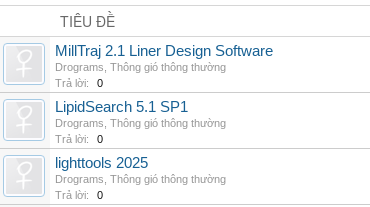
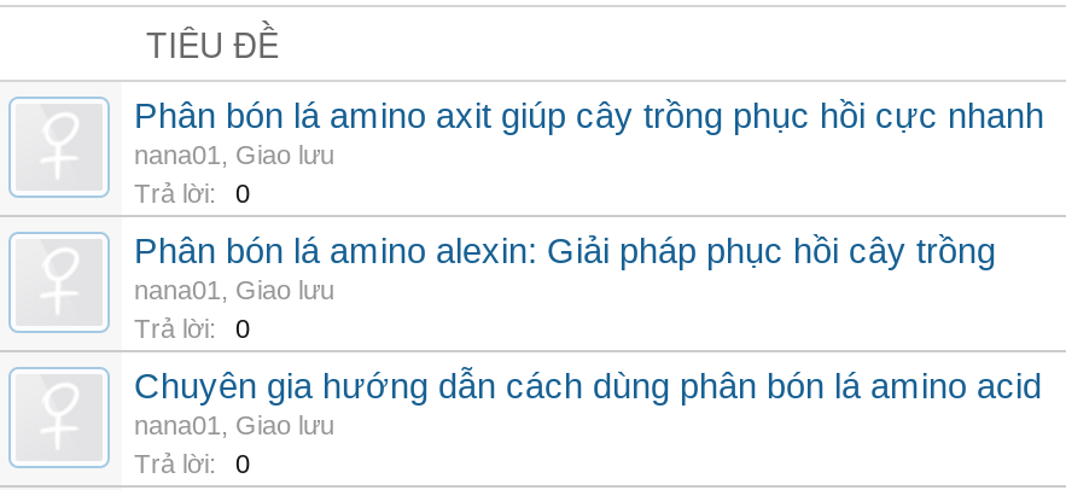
[55,43,273,73] MillTraj 2.1 Liner Design Software | Drograms, Thông gió thông thường -> [134,97,1044,169] Phân bón lá amino axit giúp cây trồng phục hồi cực nhanh | nana01, Giao lưu
[55,99,226,129] LipidSearch 5.1 SP1 | Drograms, Thông gió thông thường -> [134,232,996,304] Phân bón lá amino alexin: Giải pháp phục hồi cây trồng | nana01, Giao lưu
[55,155,226,185] lighttools 2025 | Drograms, Thông gió thông thường -> [134,367,1042,439] Chuyên gia hướng dẫn cách dùng phân bón lá amino acid | nana01, Giao lưu

